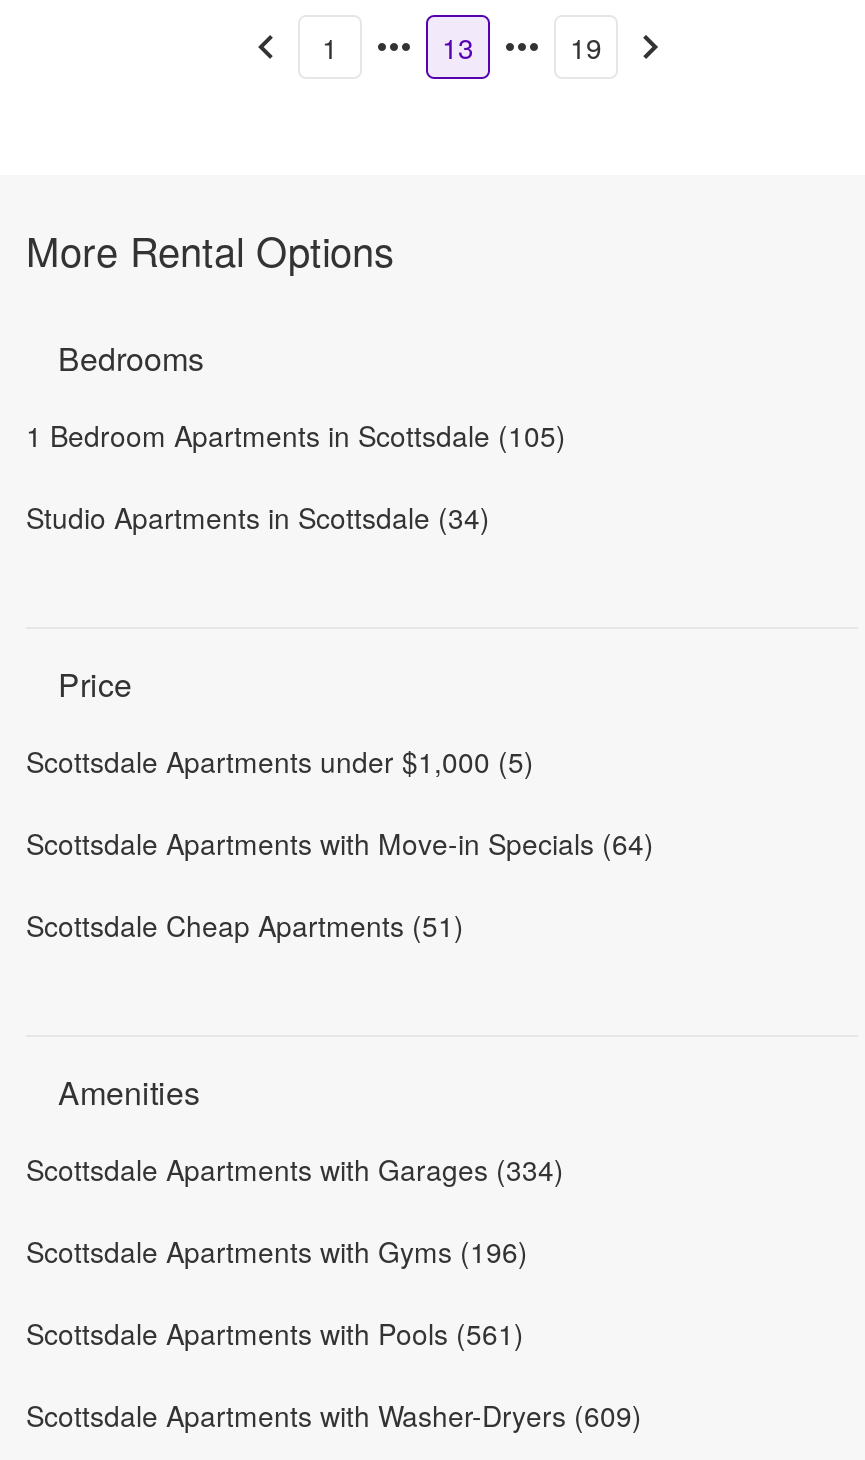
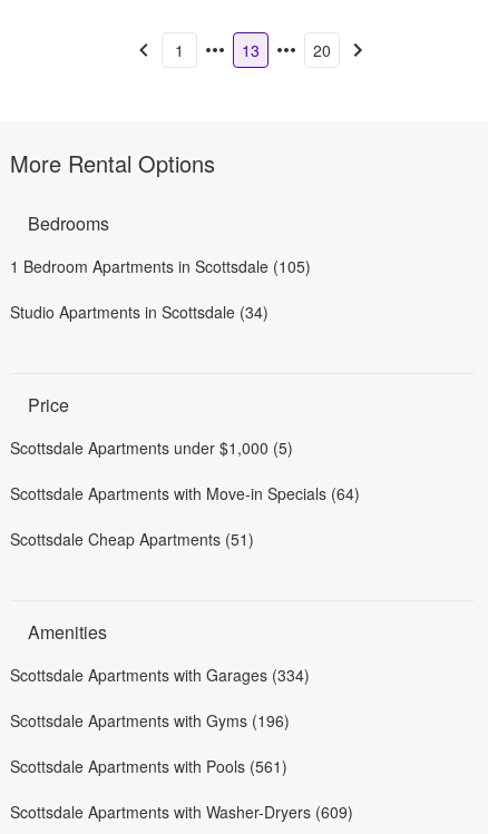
[570,26,602,66] 19 -> [313,38,331,61] 20

